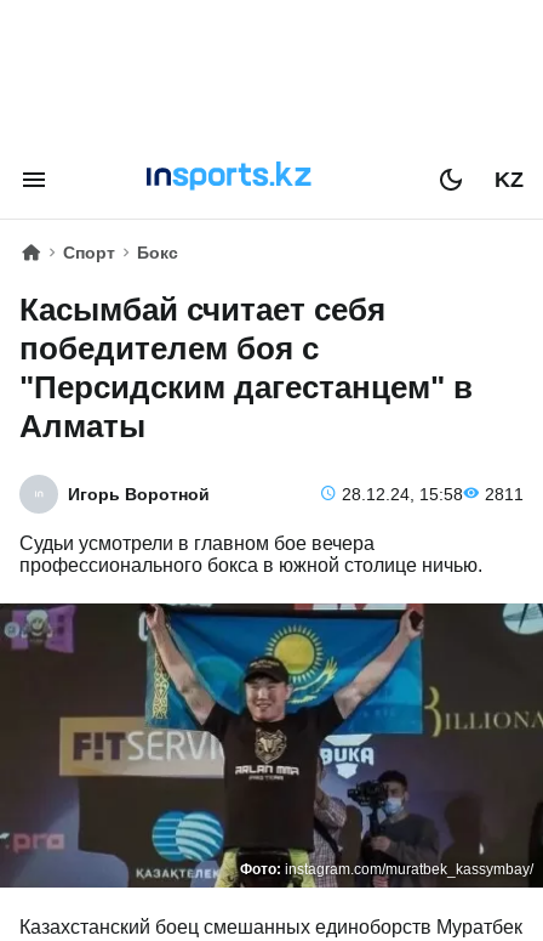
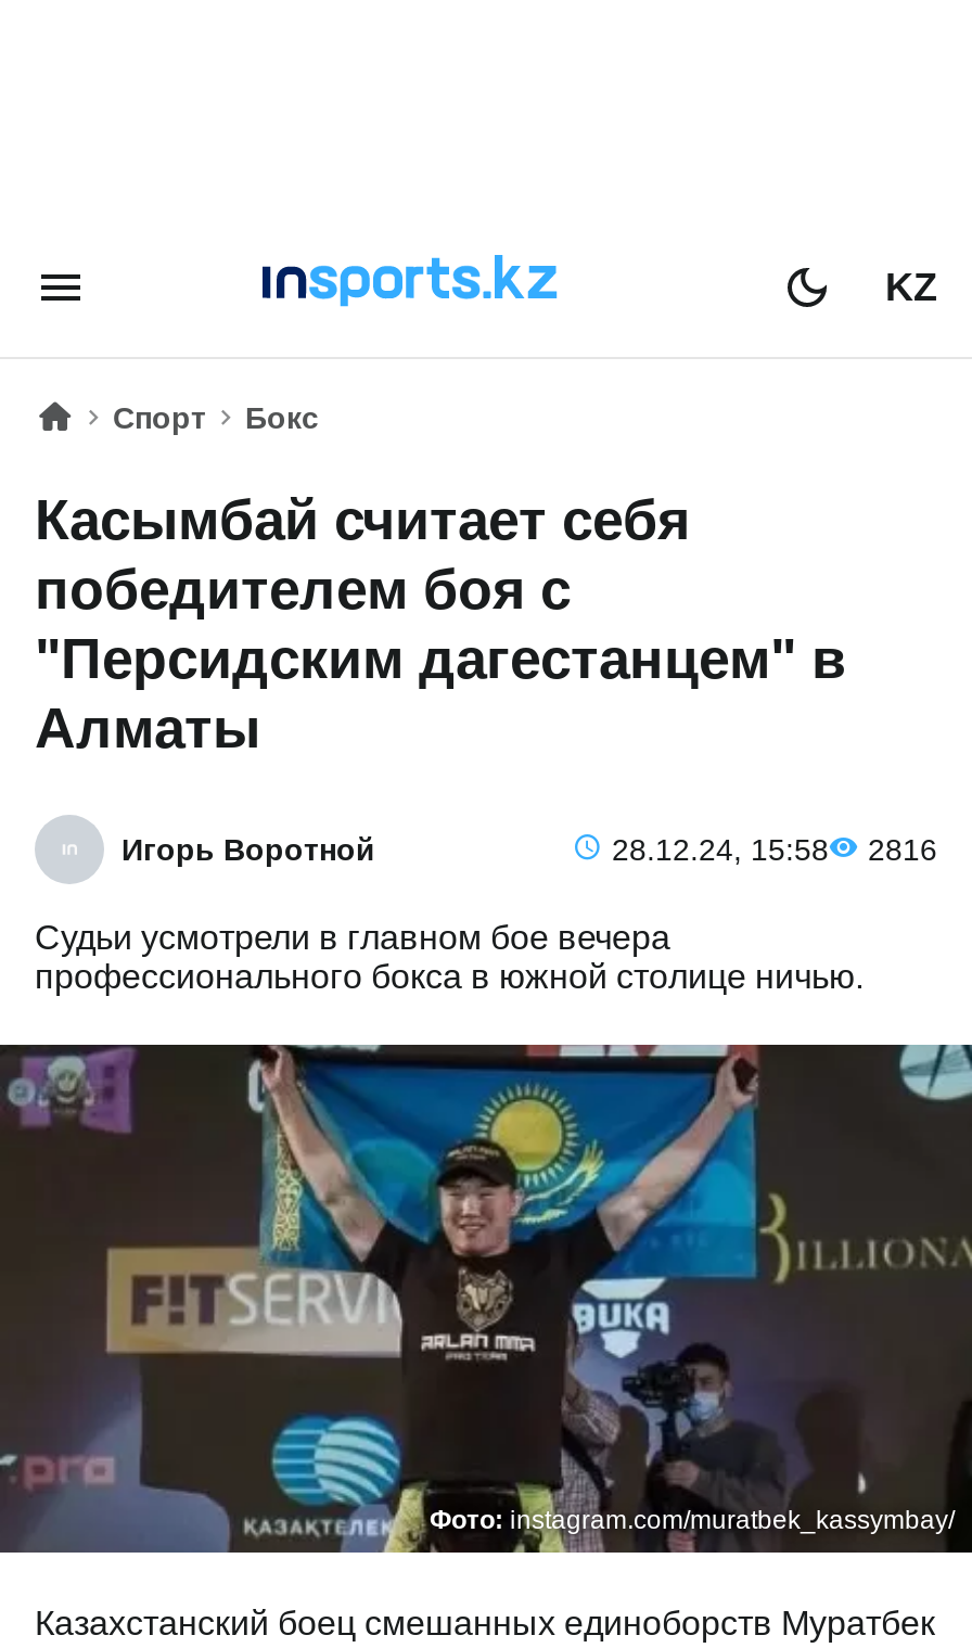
[342,484,524,504] 28.12.24, 15:58 2811 -> [612,832,937,867] 28.12.24, 15:58 2816

